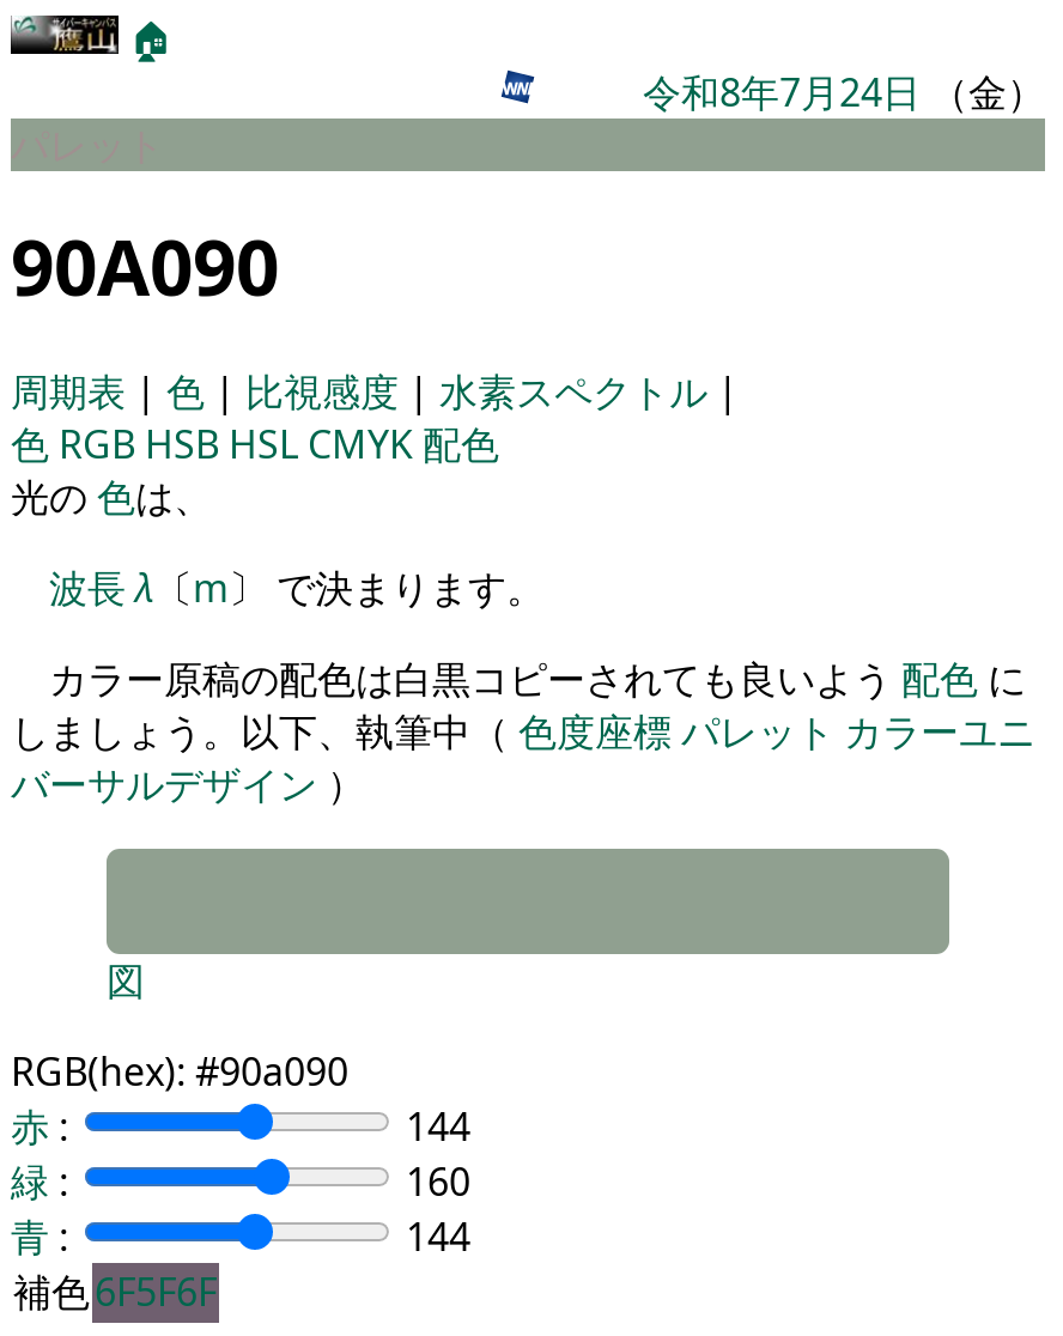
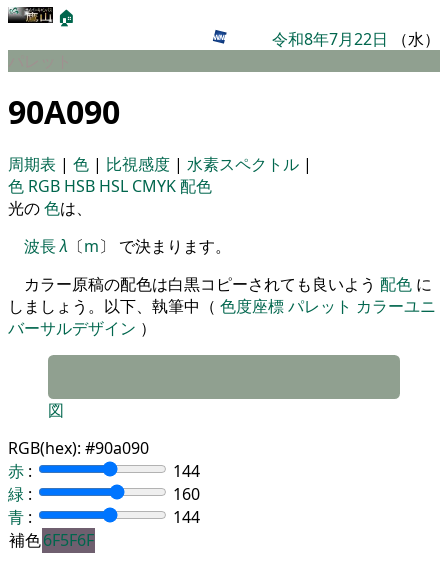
[643,66,1045,119] 令和8年7月24日（金） -> [272,28,440,50] 令和8年7月22日（水）

